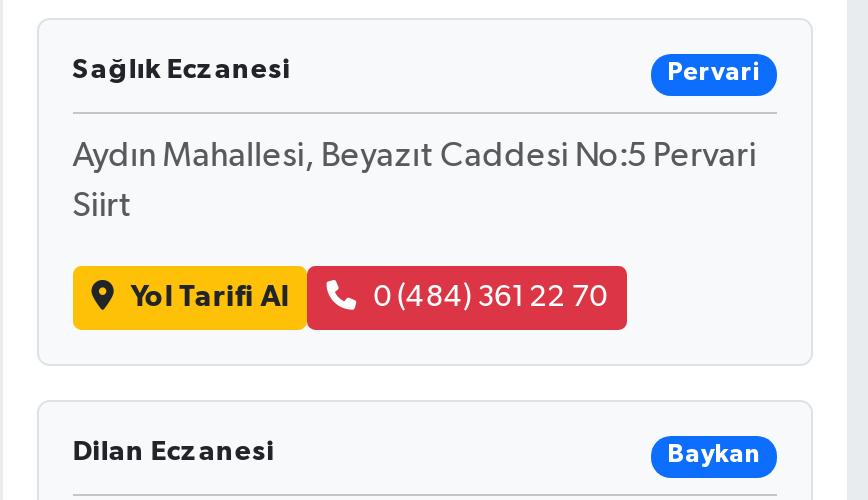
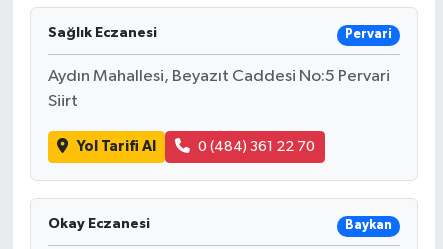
[73,438,275,466] Dilan Eczanesi -> [48,217,150,231] Okay Eczanesi

